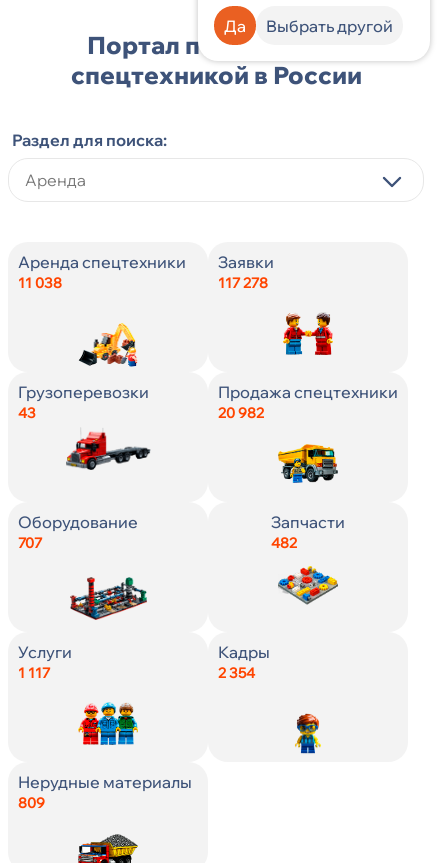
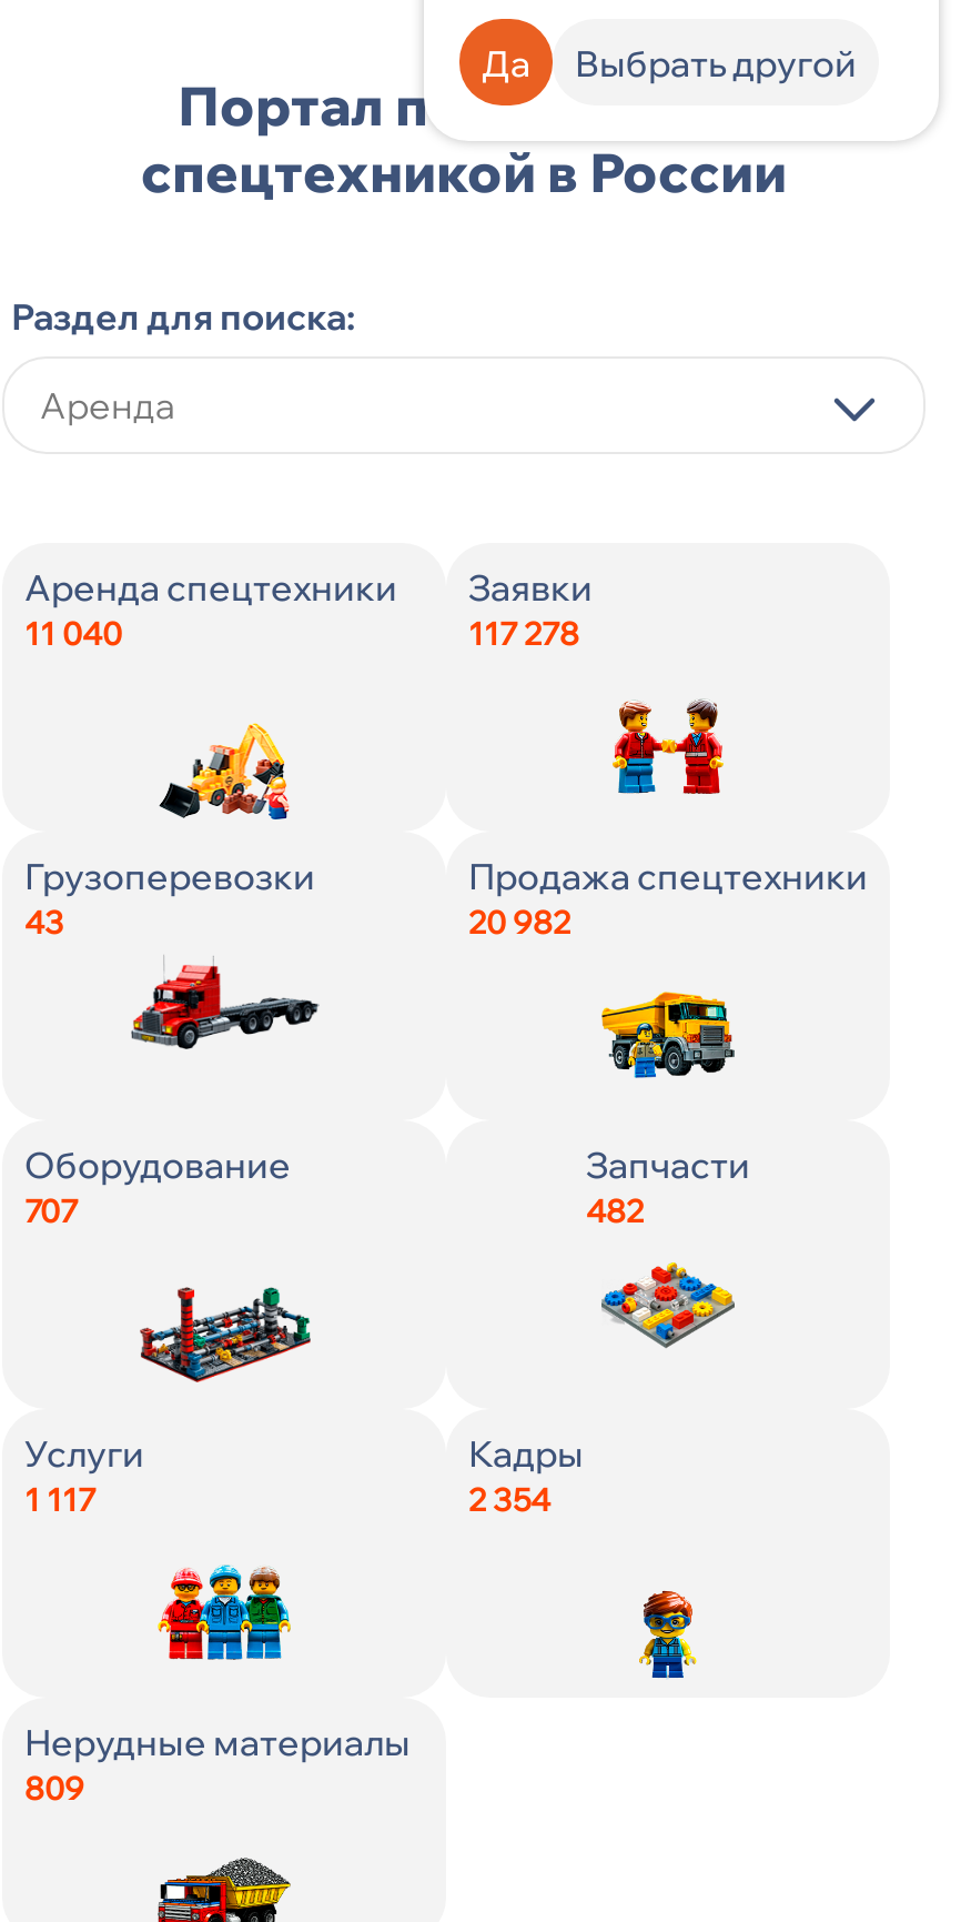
[18,274,62,292] 11 038 -> [24,614,122,654] 11 040

